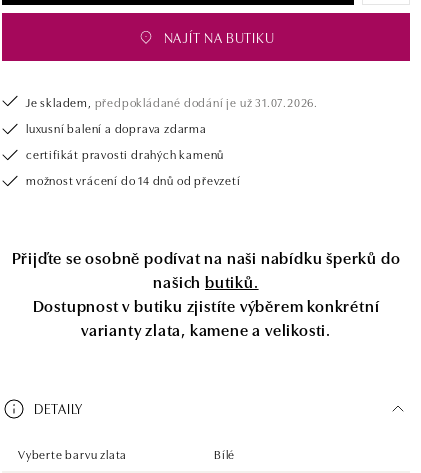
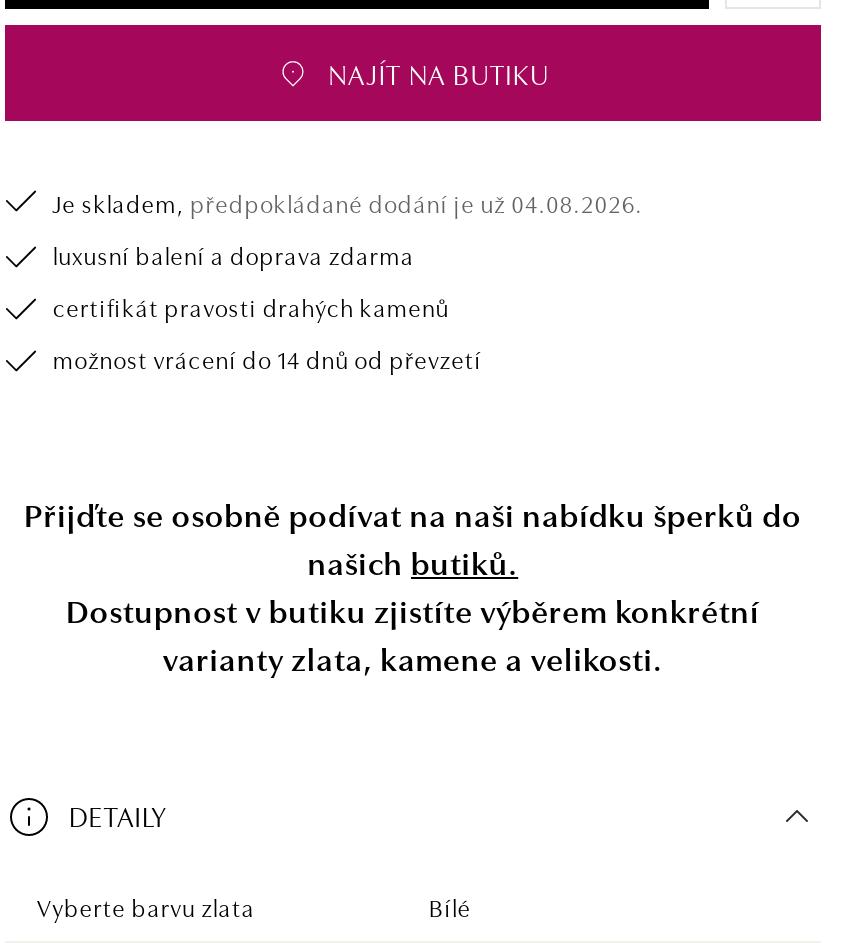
[26,93,318,110] Je skladem, předpokládané dodání je už 31.07.2026. -> [53,184,643,218] Je skladem, předpokládané dodání je už 04.08.2026.

